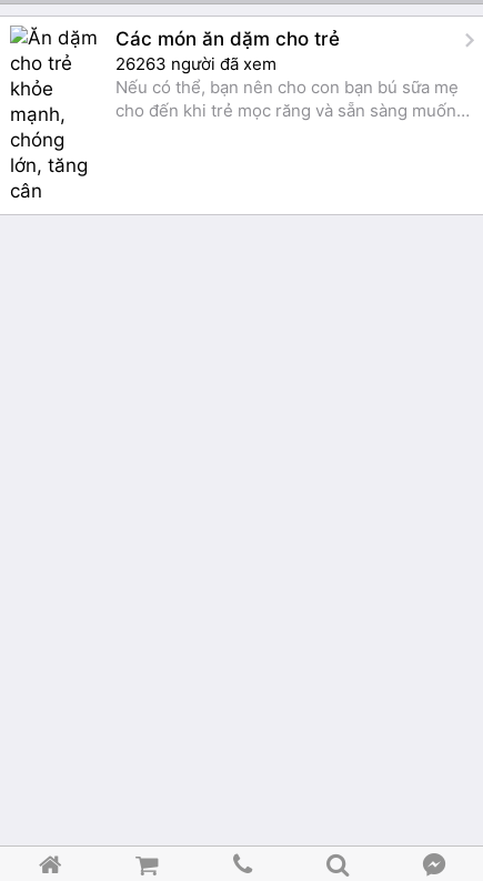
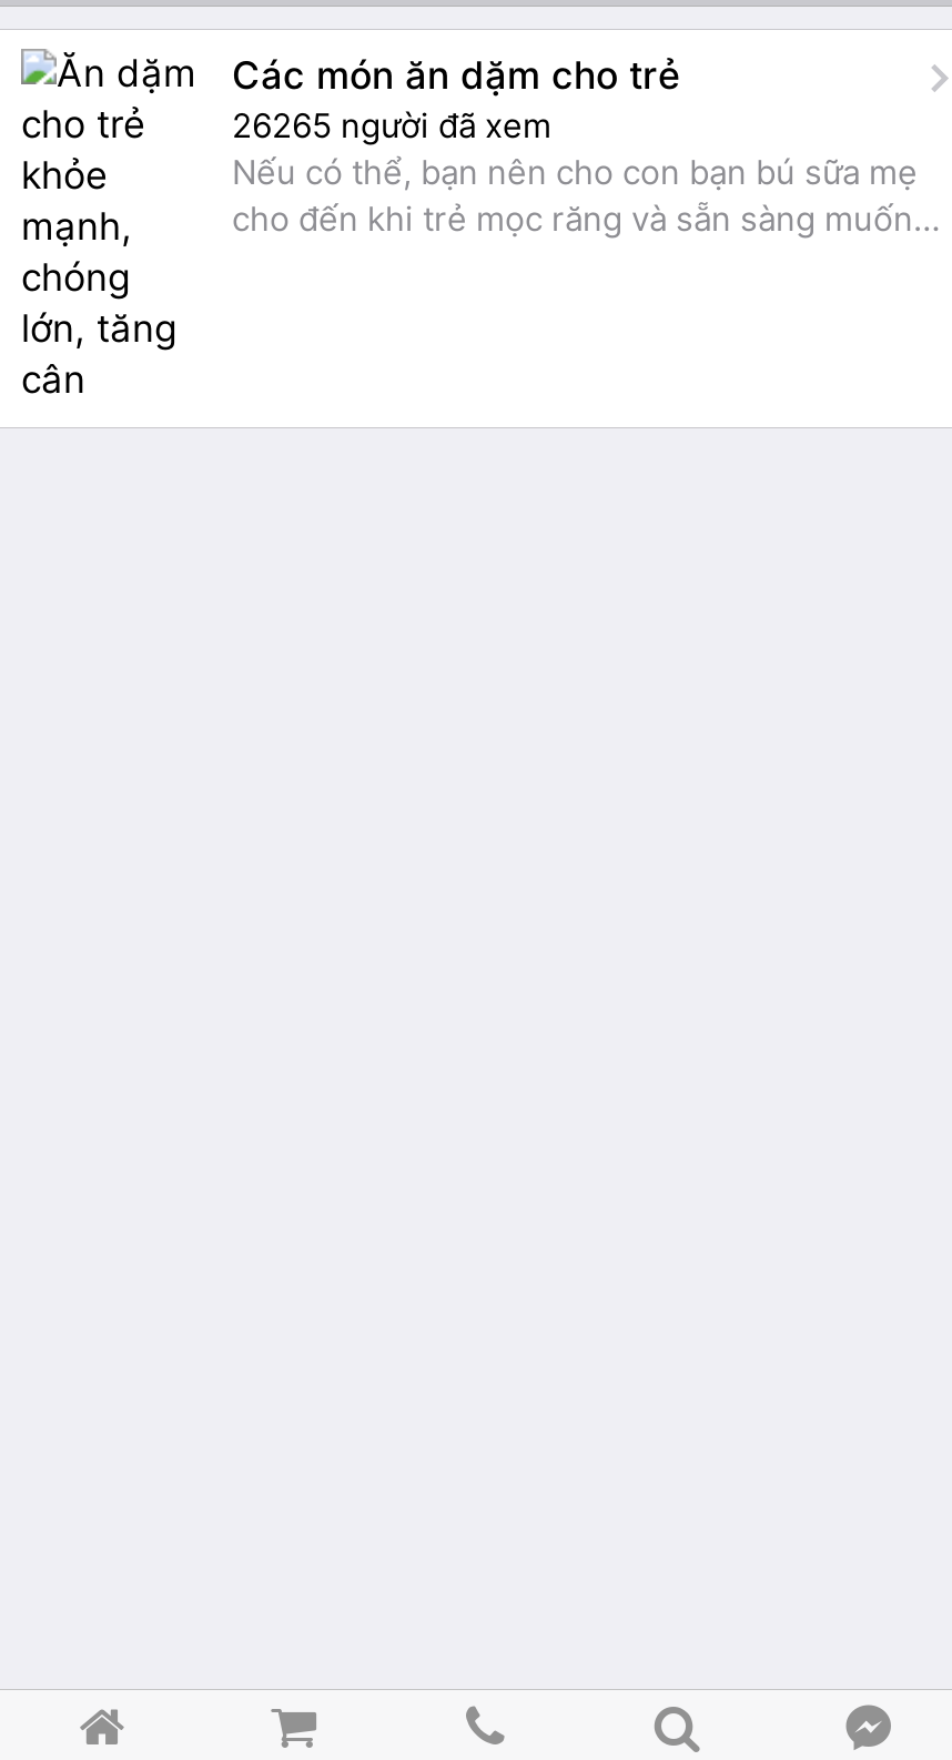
[115,53,276,74] 26263 người đã xem -> [232,104,551,146] 26265 người đã xem

